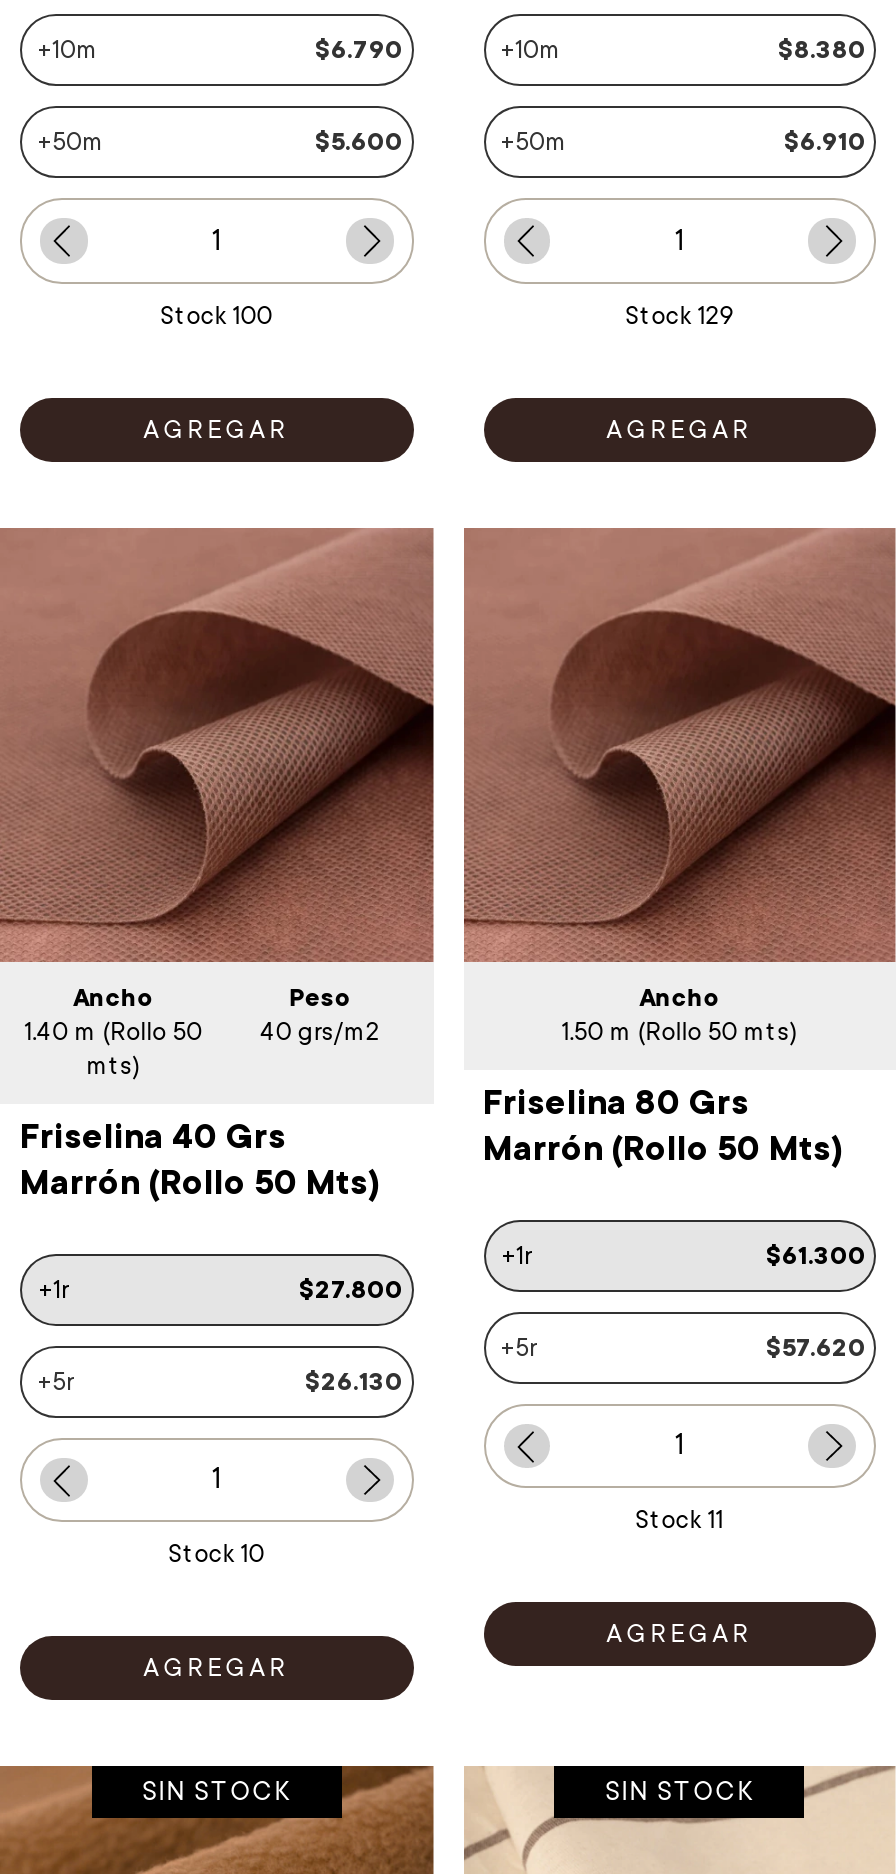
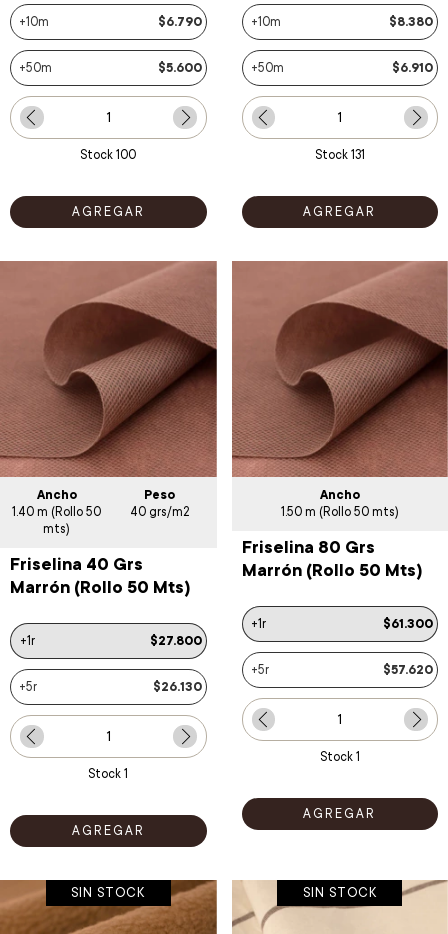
[626,302,734,330] Stock 129 -> [315,148,365,162] Stock 131
[636,1506,724,1534] Stock 11 -> [320,750,360,764] Stock 1
[168,1540,264,1568] Stock 10 -> [88,767,128,781] Stock 1

